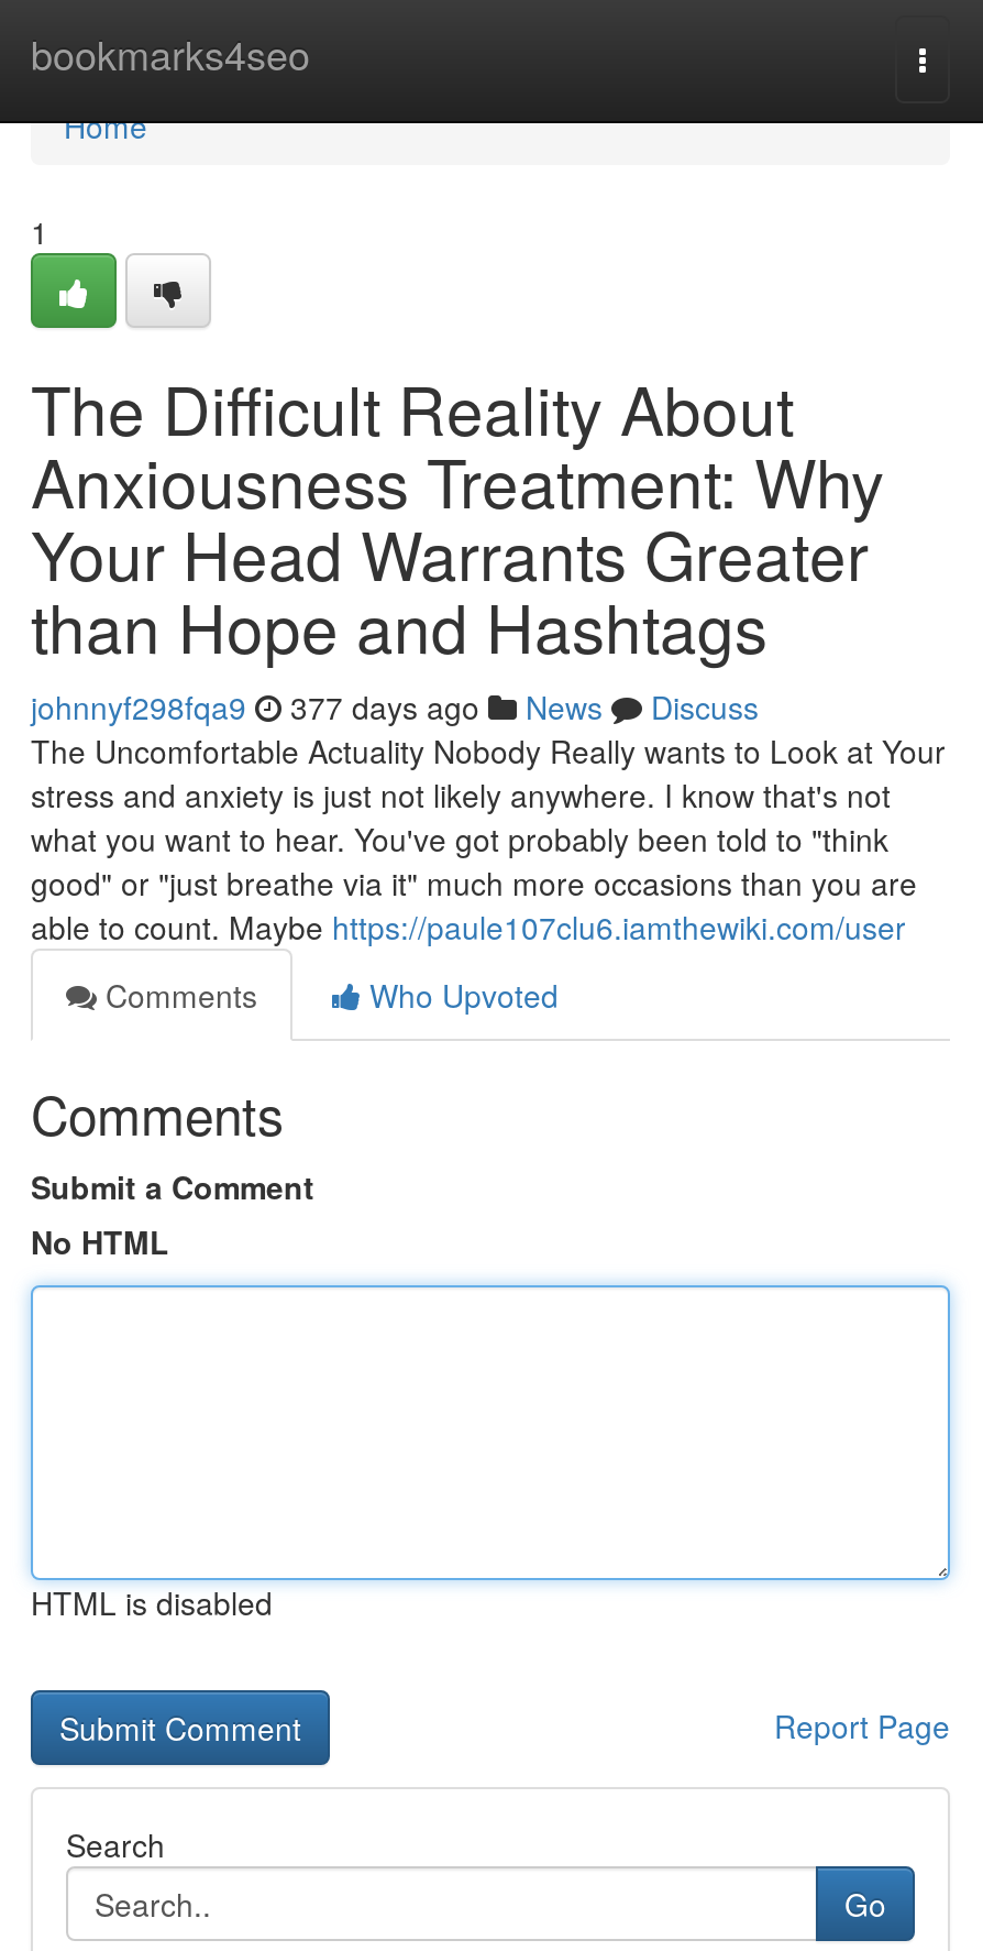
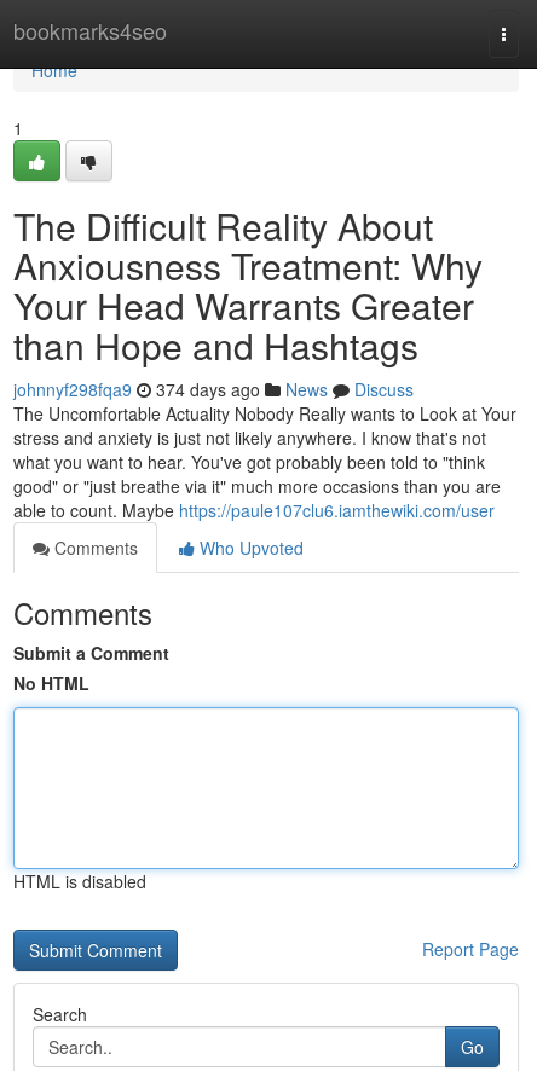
[31,684,759,728] johnnyf298fqa9 377 days ago News Discuss -> [13,377,414,401] johnnyf298fqa9 374 days ago News Discuss

